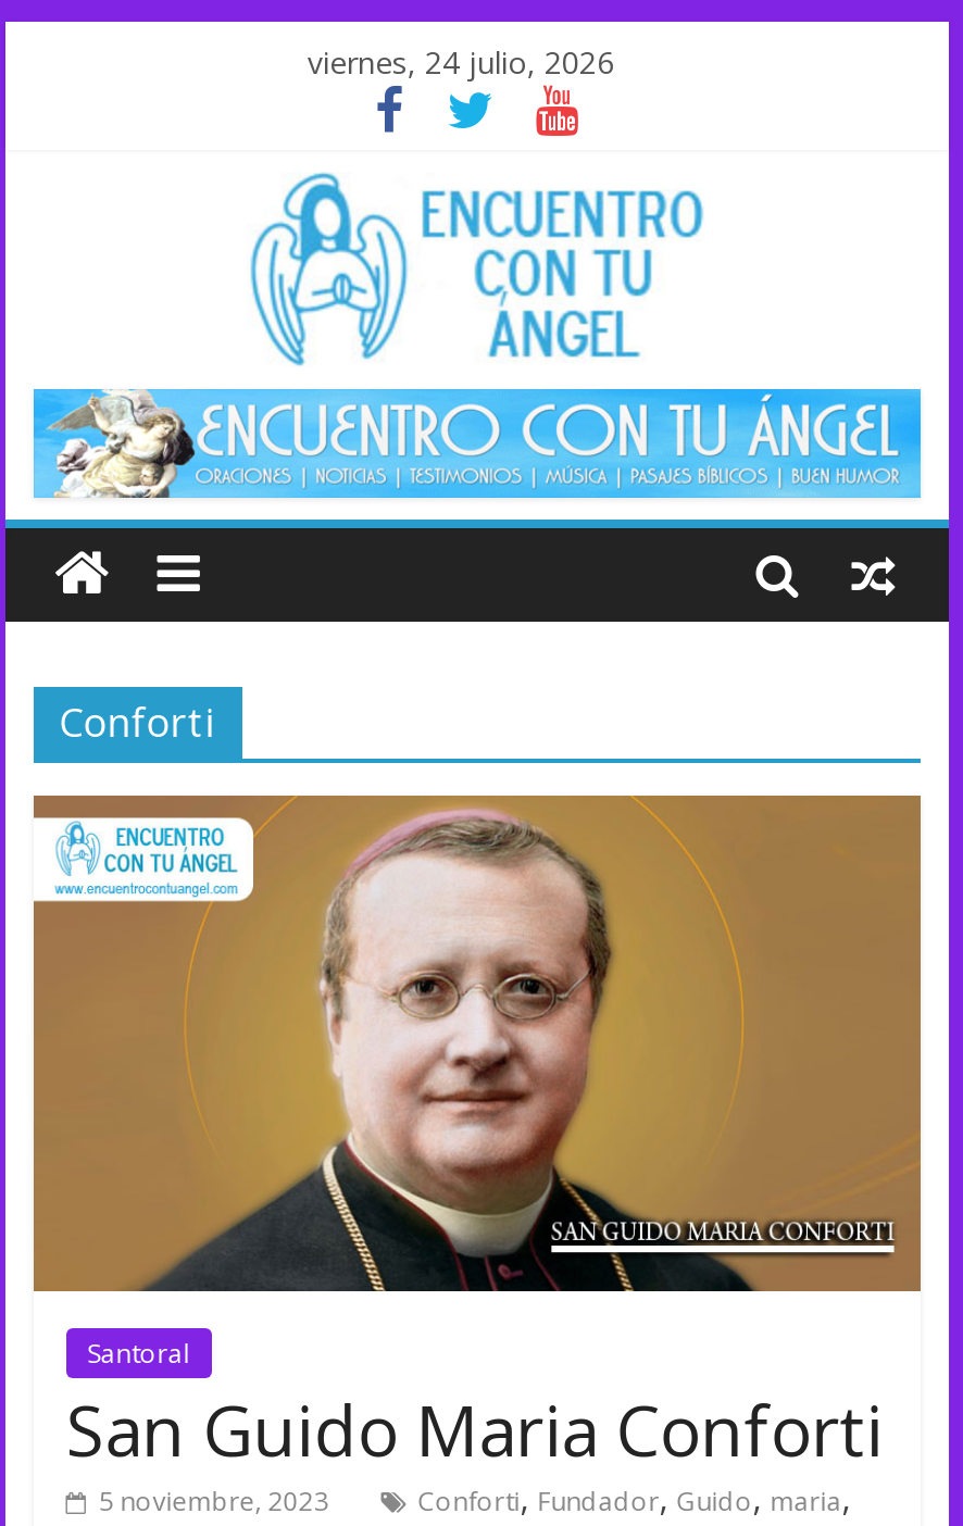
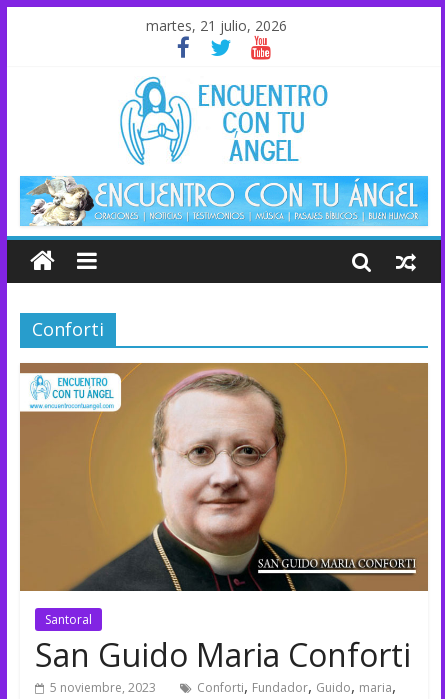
[308,41,614,83] viernes, 24 julio, 2026 -> [146,16,287,35] martes, 21 julio, 2026

